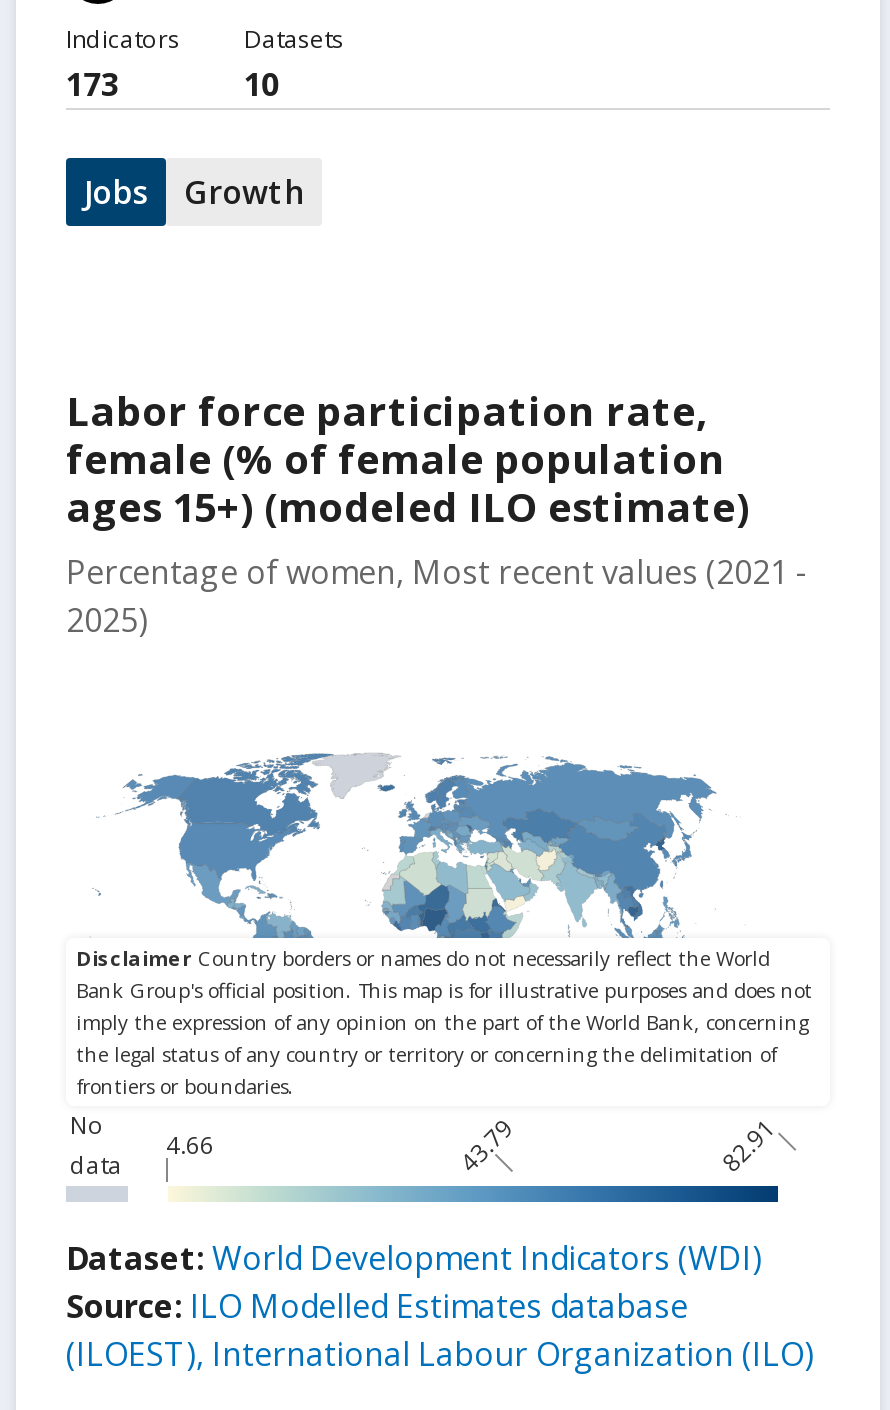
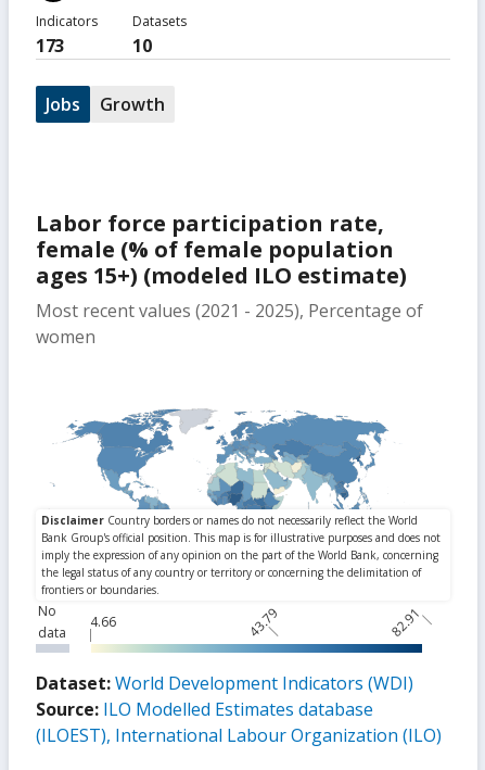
[66,550,808,642] Percentage of women, Most recent values (2021 - | 2025) -> [36,299,423,349] Most recent values (2021 - 2025), Percentage of | women

